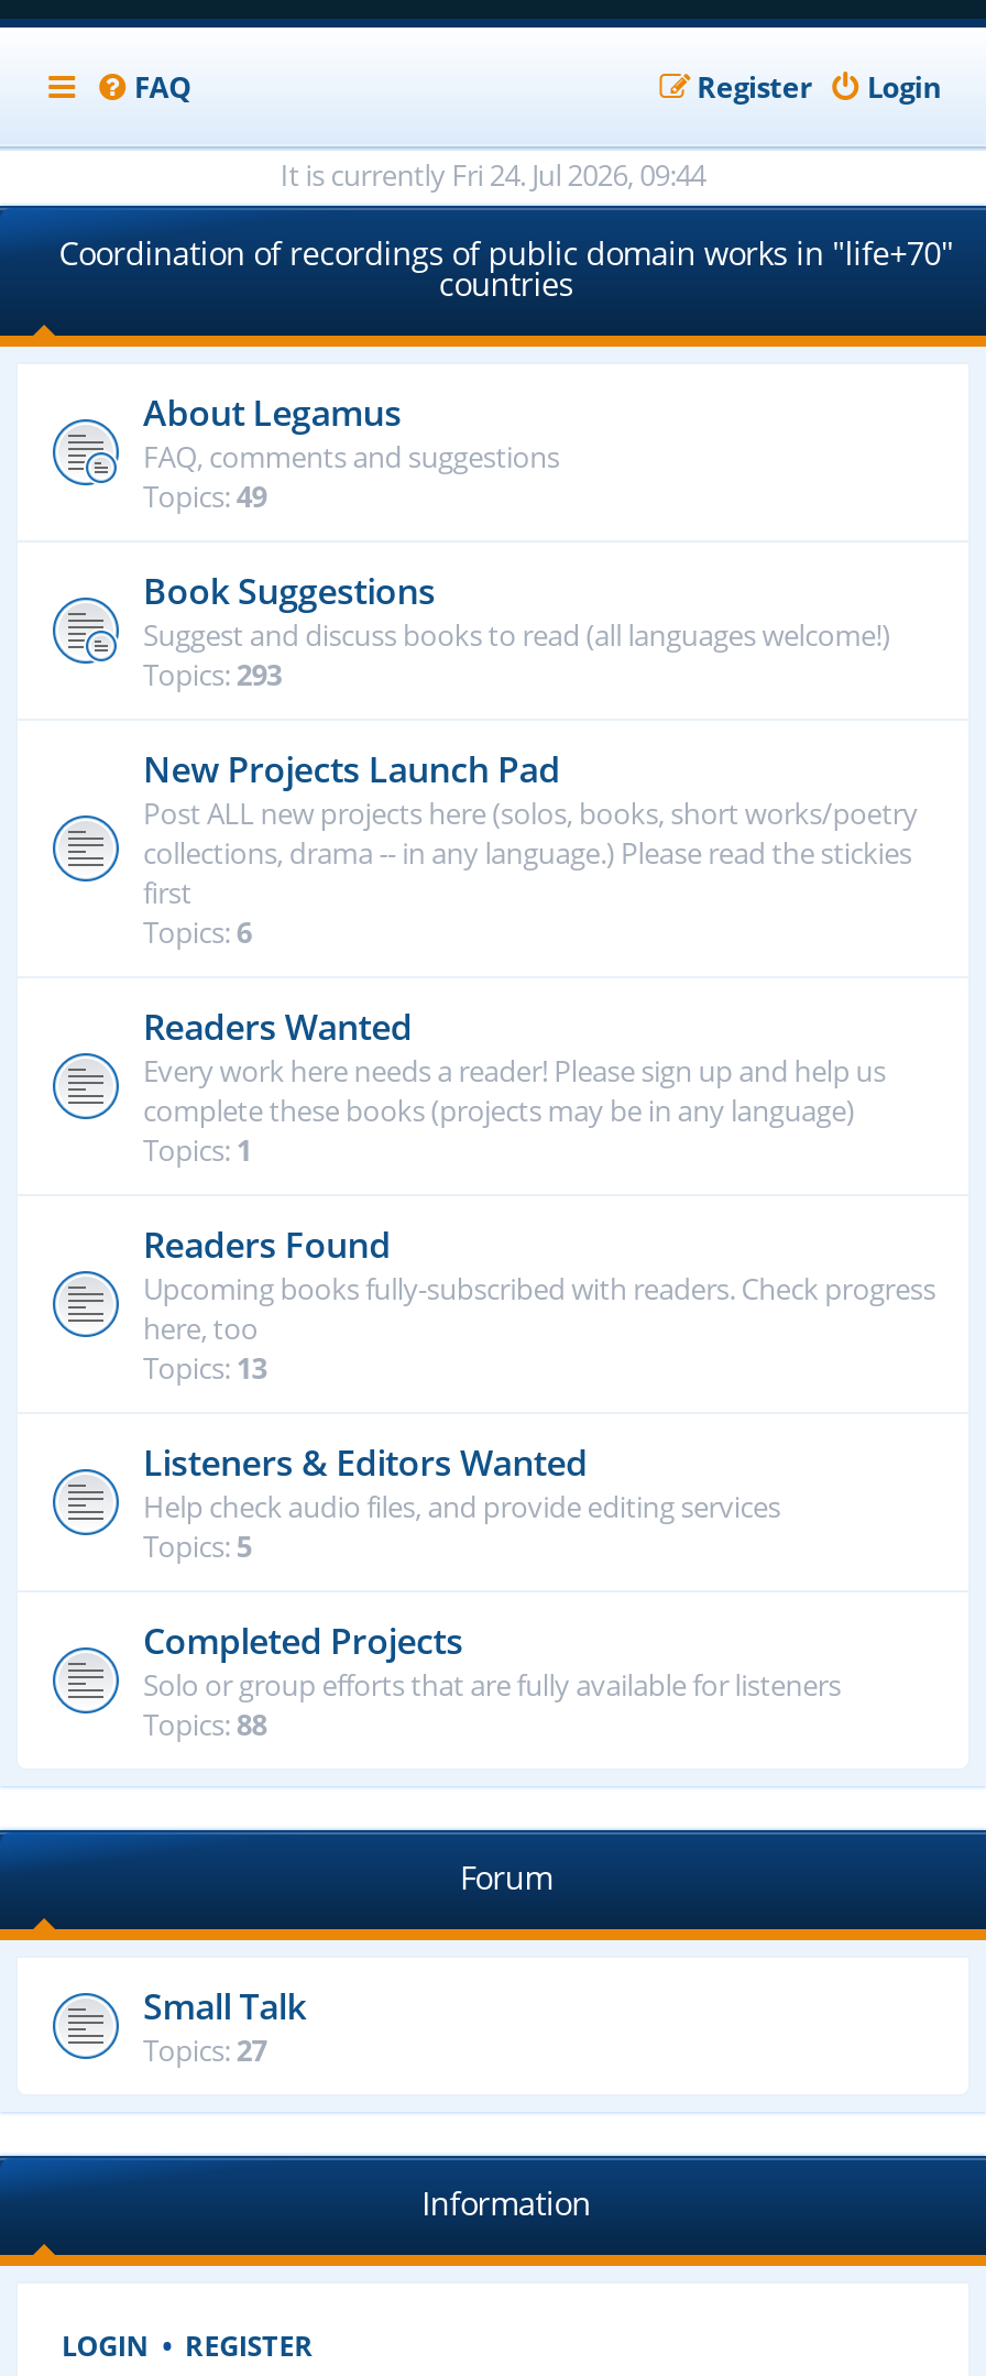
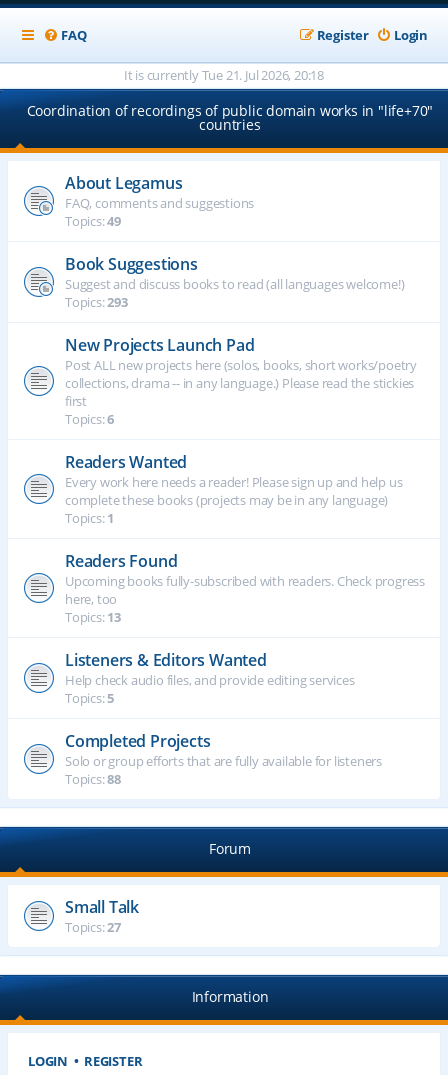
[280,155,706,195] It is currently Fri 24. Jul 2026, 09:44 -> [124,66,324,84] It is currently Tue 21. Jul 2026, 20:18

